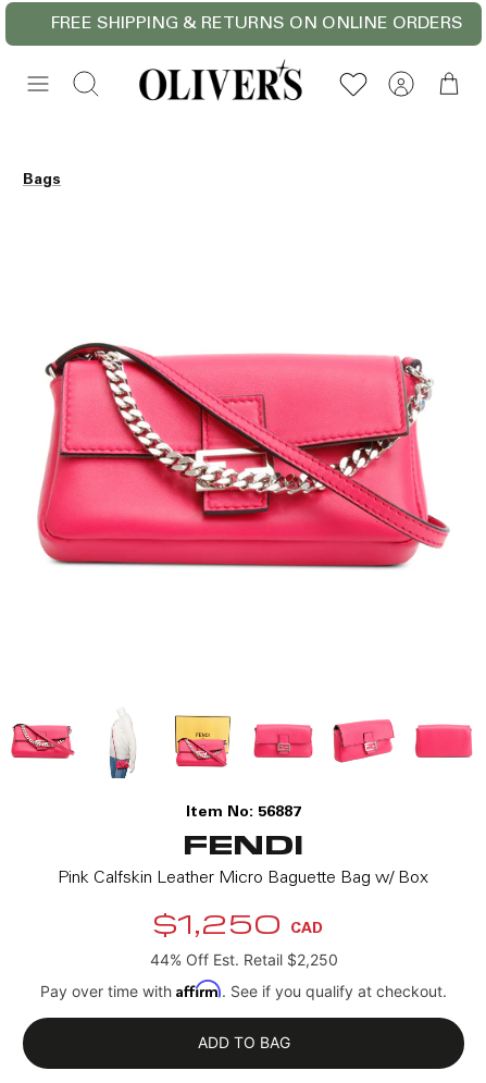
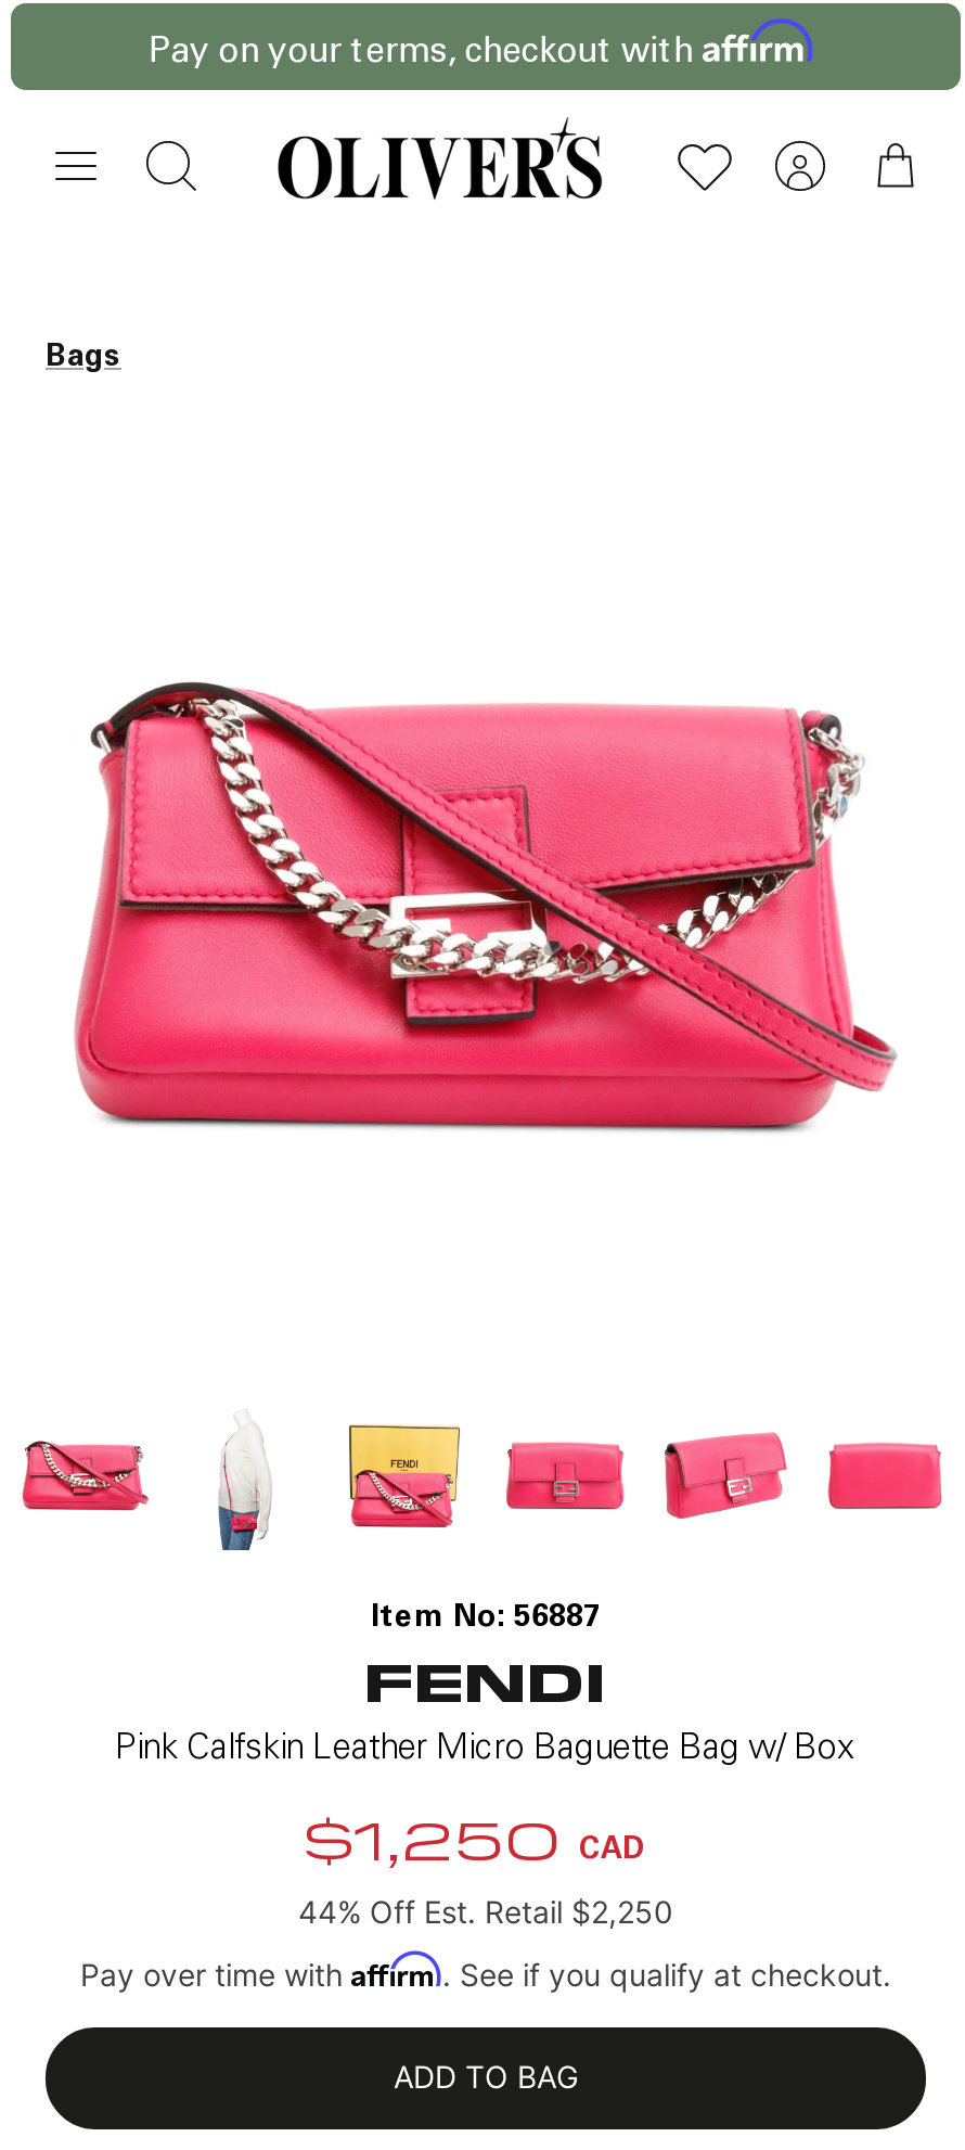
[50,15,463,33] FREE SHIPPING & RETURNS ON ONLINE ORDERS -> [148,36,693,71] Pay on your terms, checkout with

